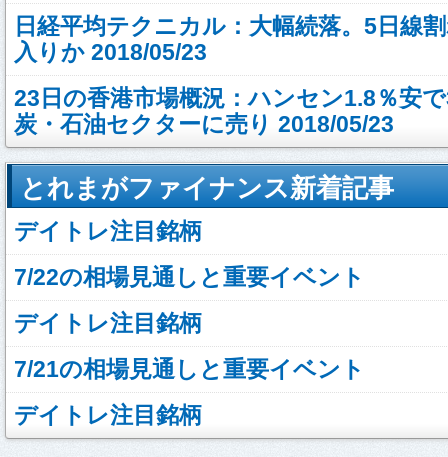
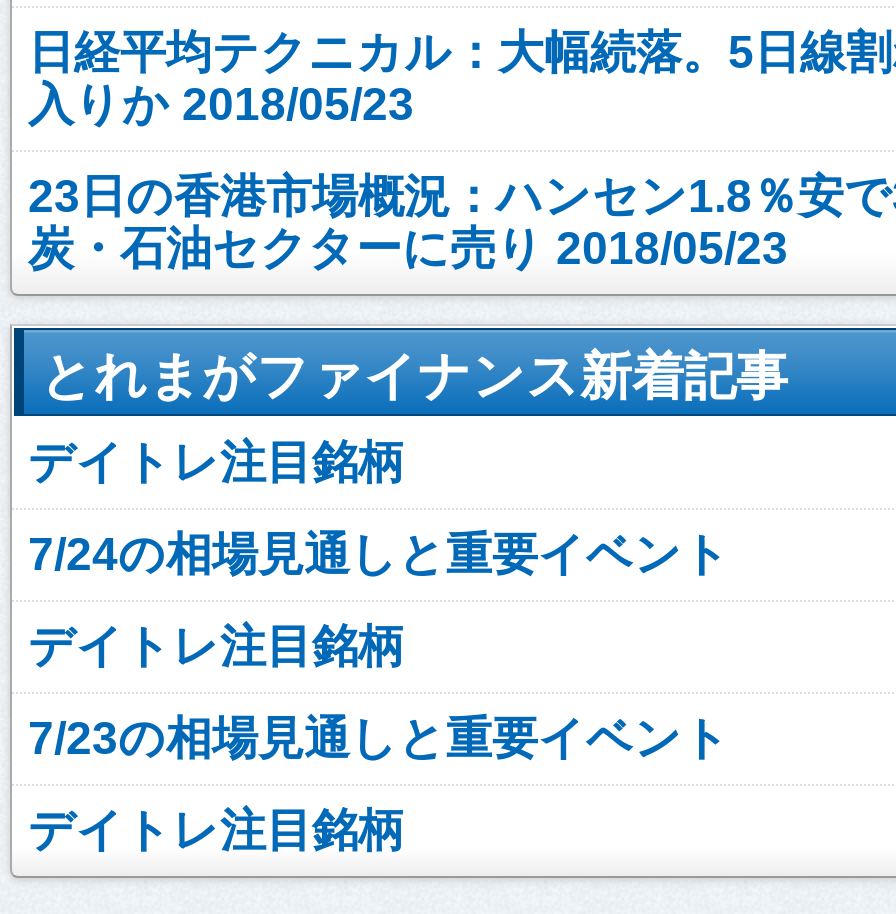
[14,264,365,290] 7/22の相場見通しと重要イベント -> [28,528,730,580] 7/24の相場見通しと重要イベント
[14,356,365,382] 7/21の相場見通しと重要イベント -> [28,712,730,764] 7/23の相場見通しと重要イベント

